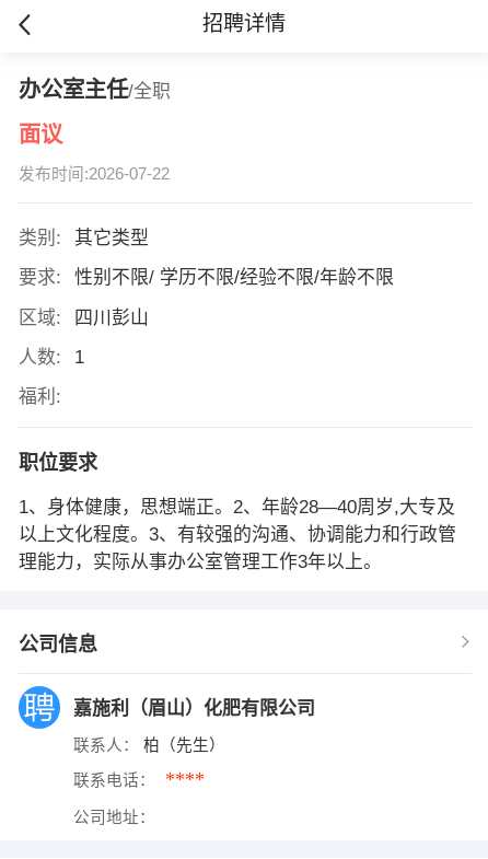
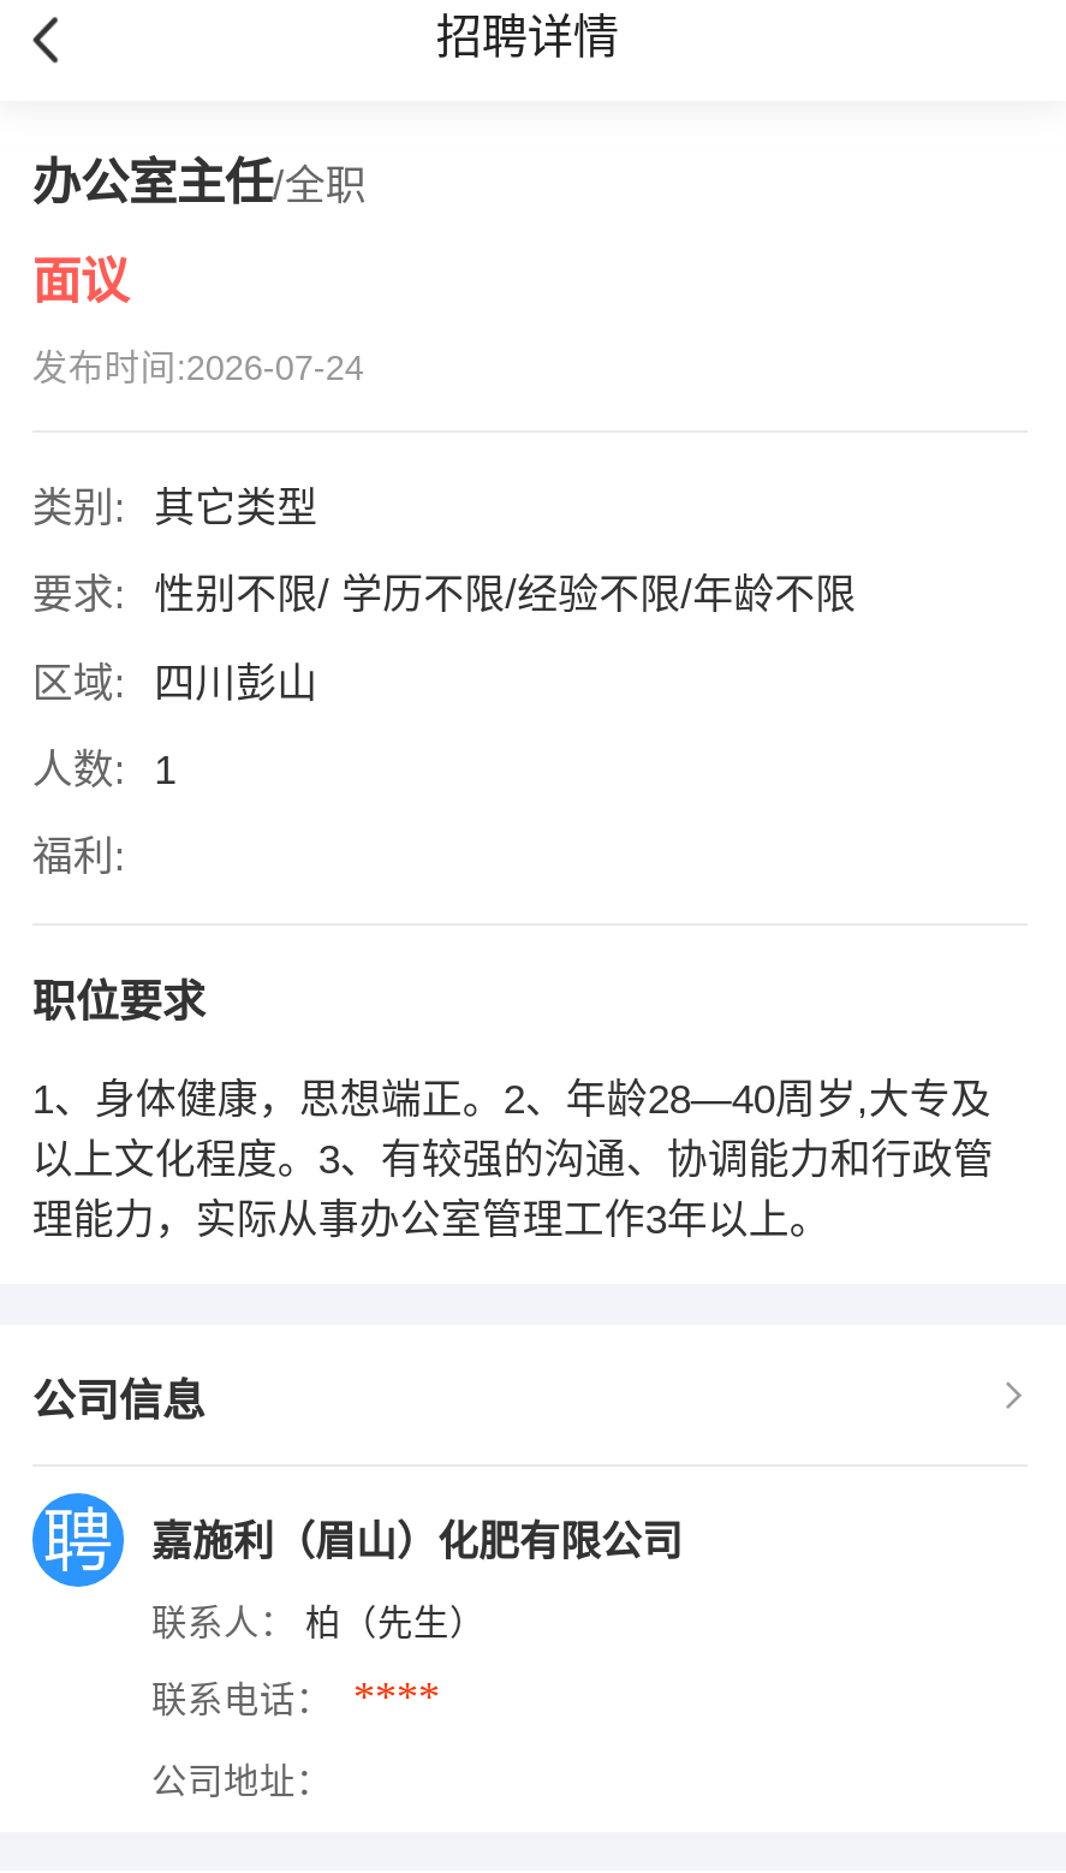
[18,165,169,183] 发布时间:2026-07-22 -> [32,349,364,388] 发布时间:2026-07-24

